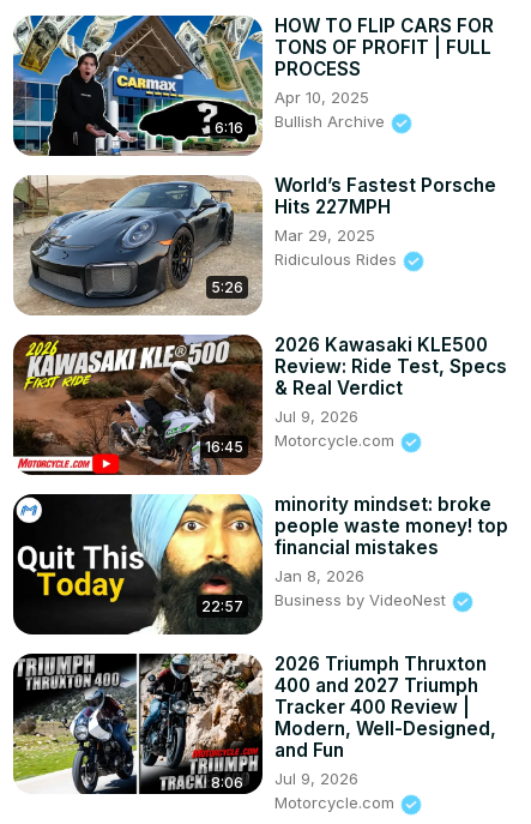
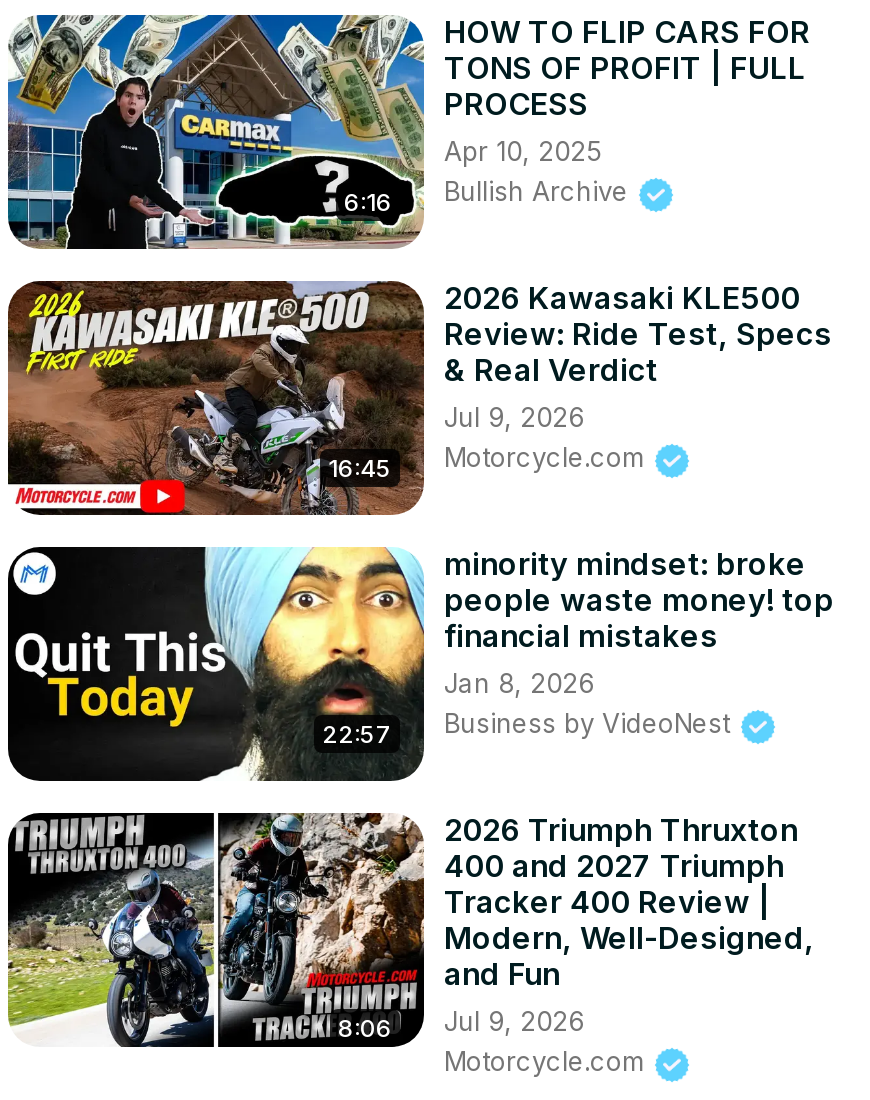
[13,175,258,314] [image] | 5:26 -> none
[274,174,496,269] World’s Fastest Porsche | Hits 227MPH | Mar 29, 2025 | Ridiculous Rides -> none

